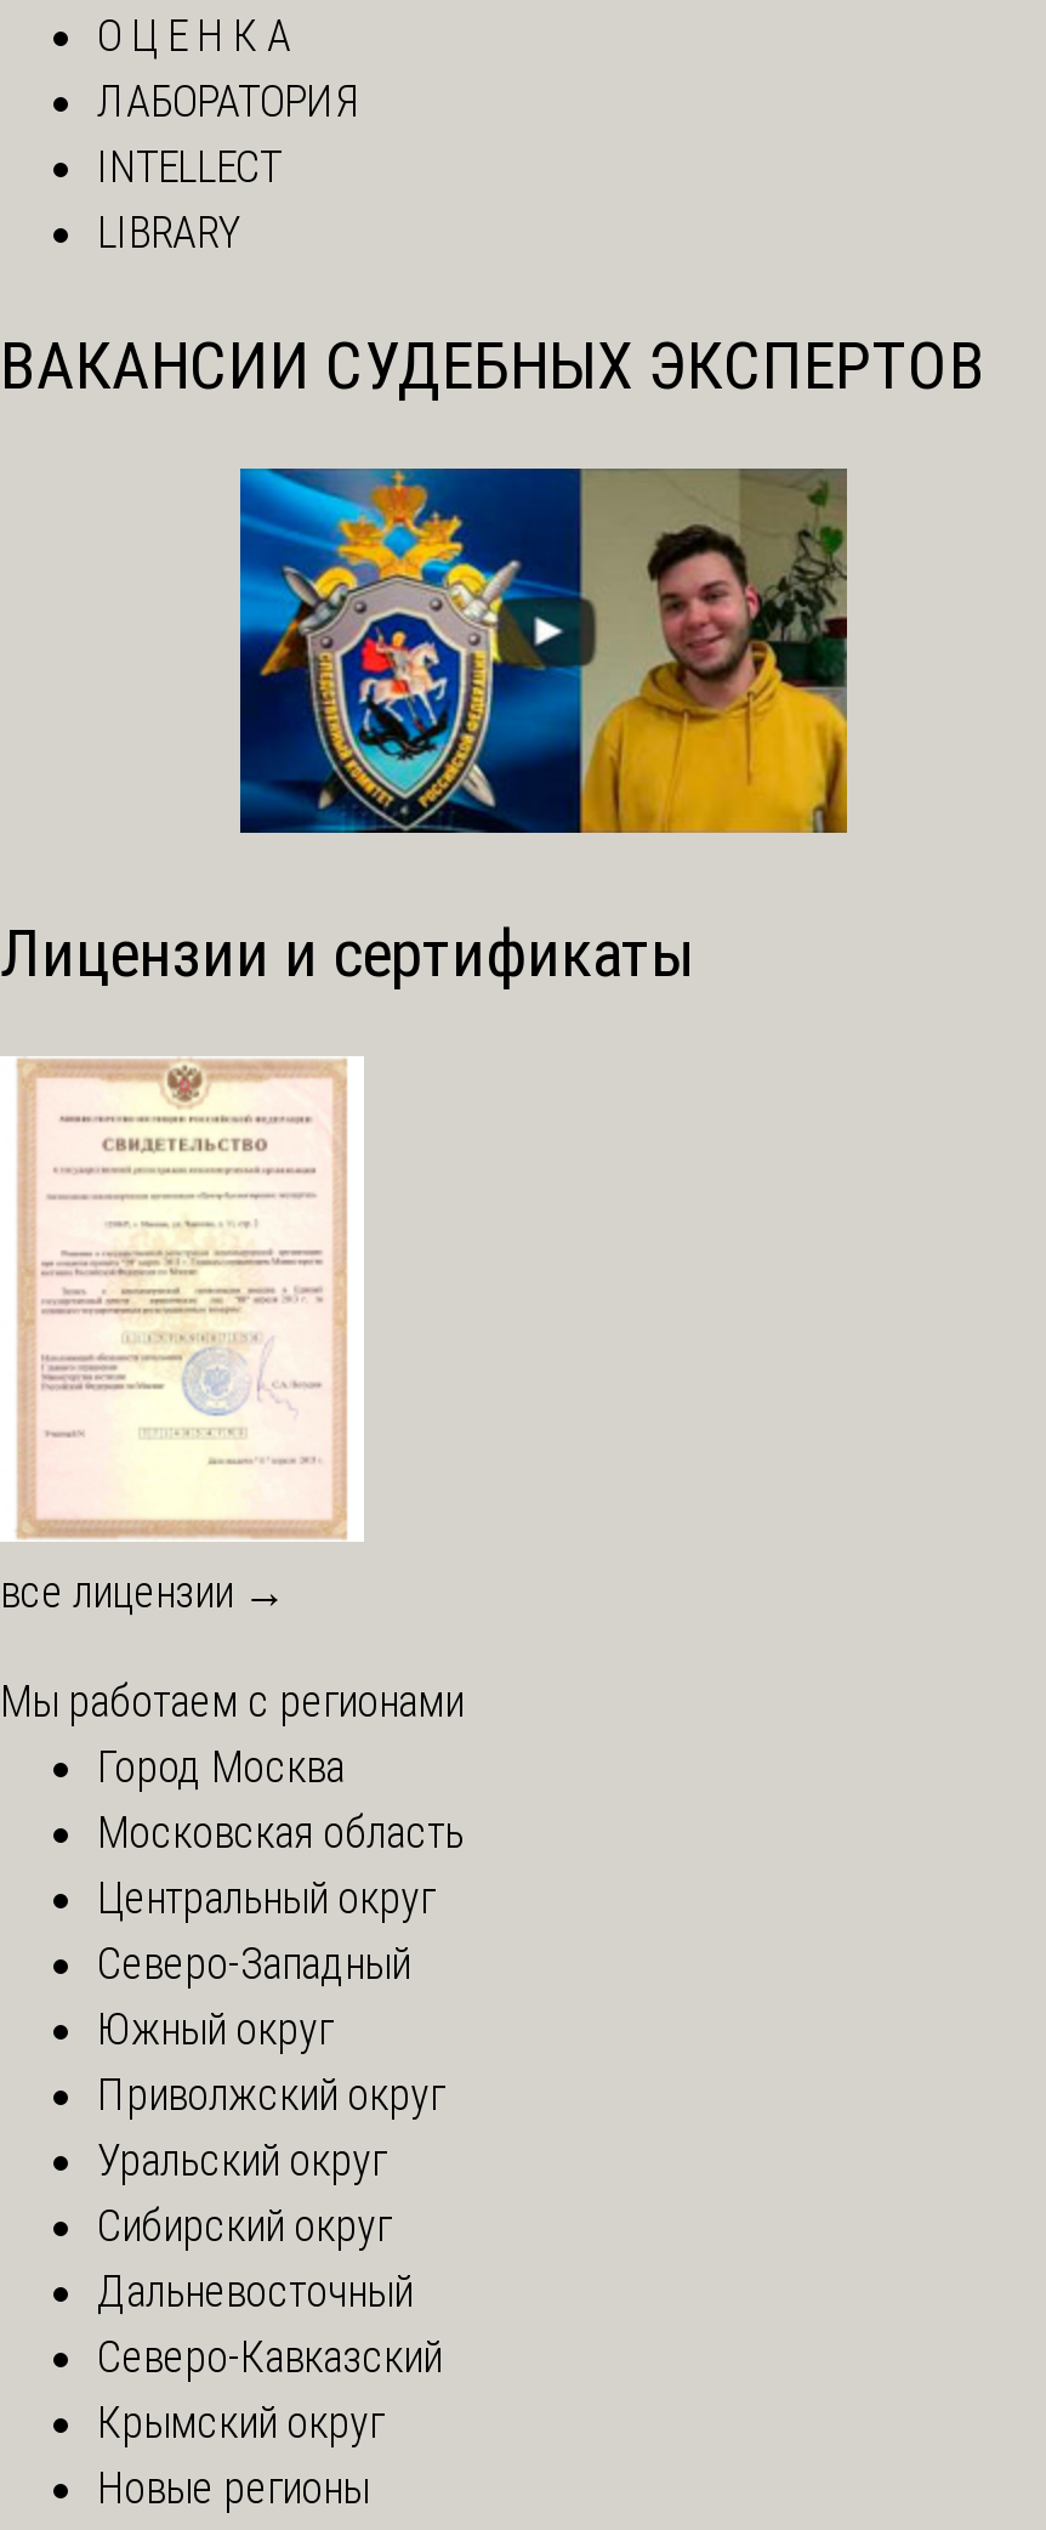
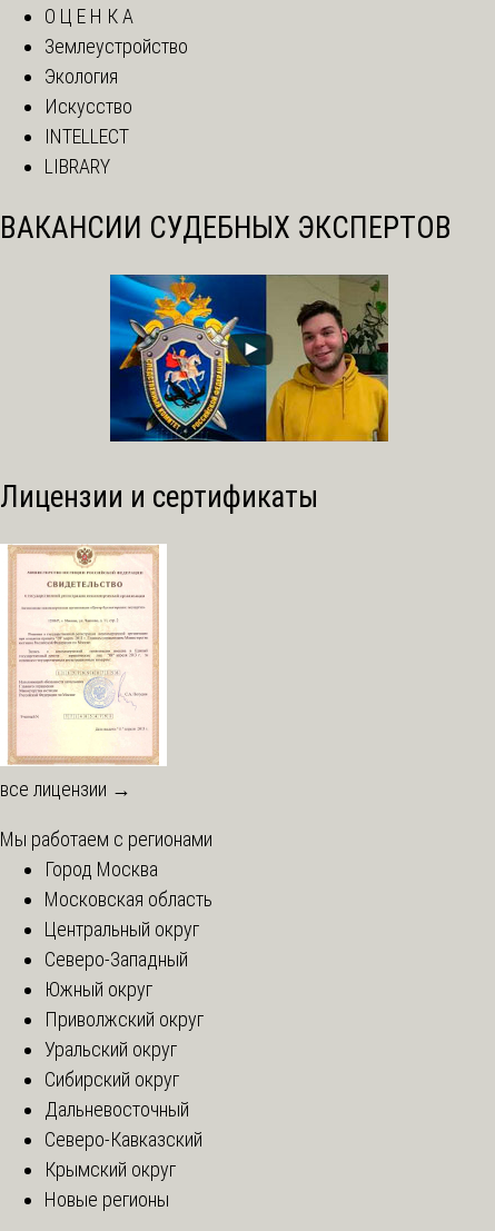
[97,75,357,126] ЛАБОРАТОРИЯ -> [44,34,188,118] Землеустройство | Экология | Искусство

